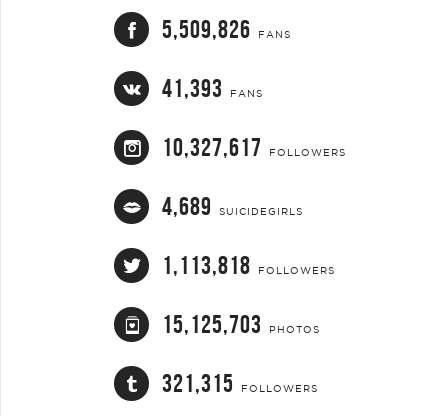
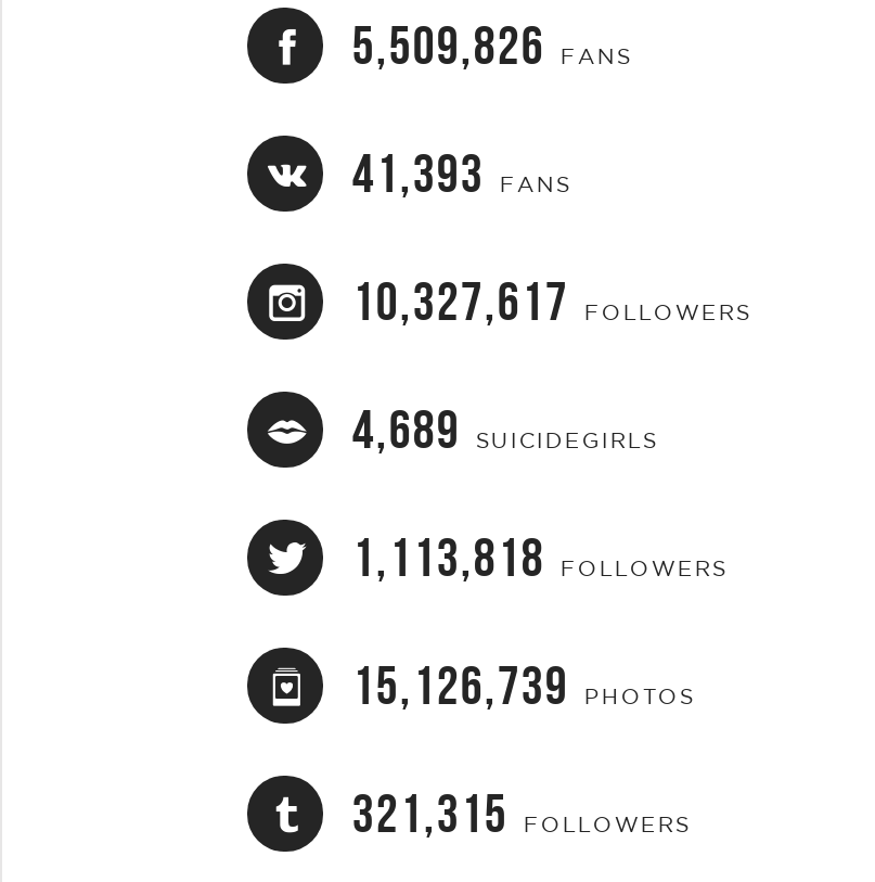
[162,311,320,338] 15,125,703 PHOTOS -> [352,656,695,714] 15,126,739 PHOTOS

